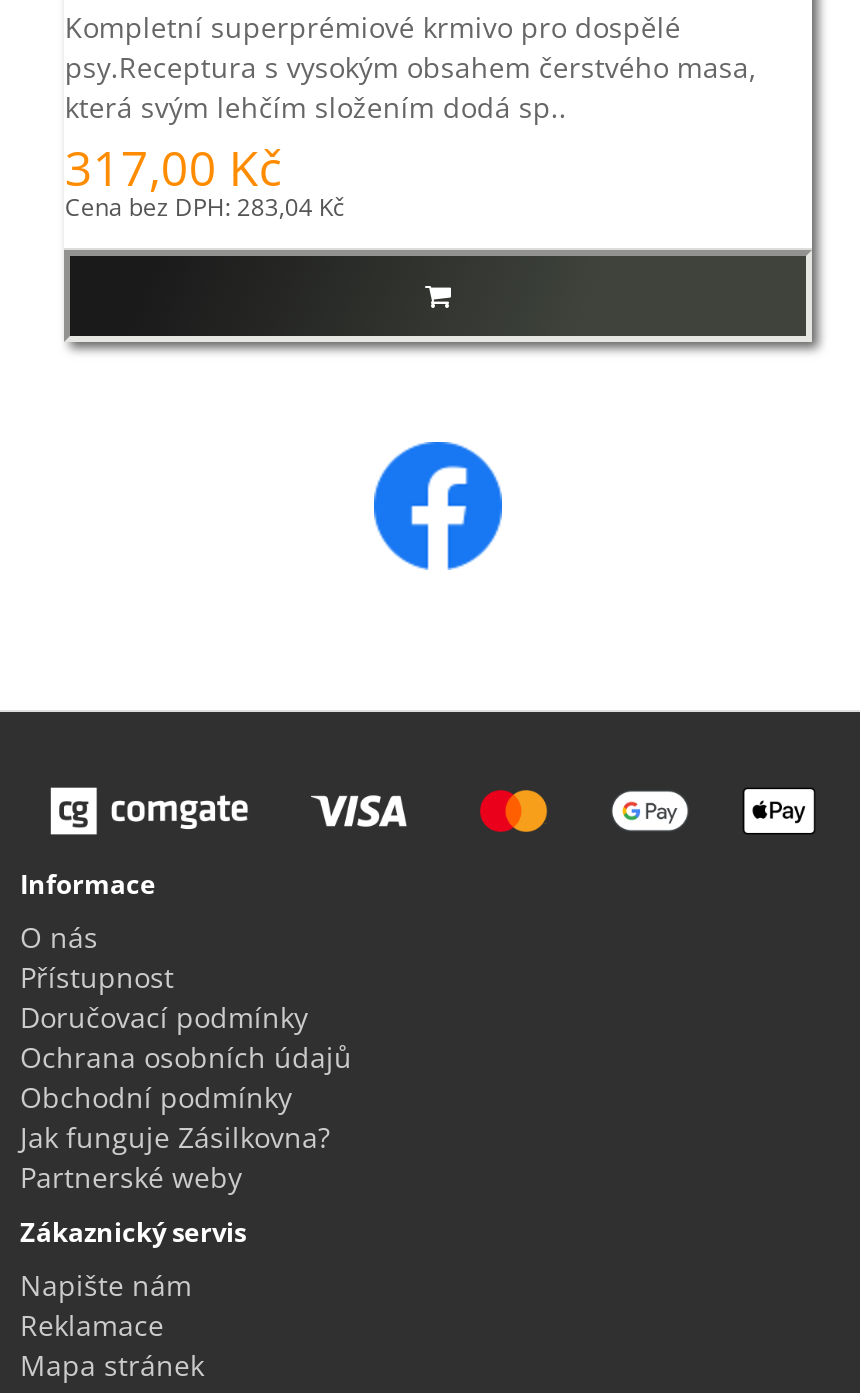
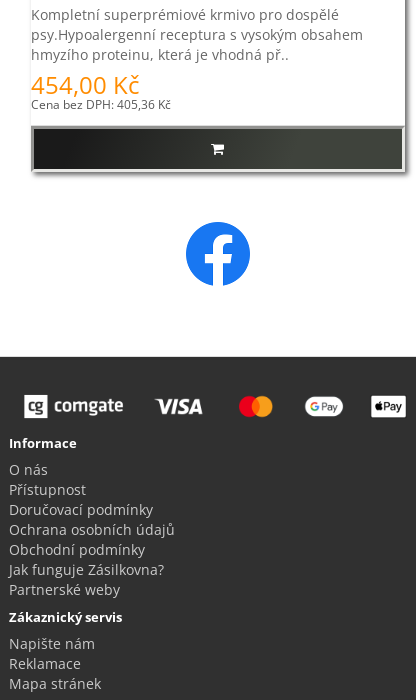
[65,49,757,225] psy.Receptura s vysokým obsahem čerstvého masa, | která svým lehčím složením dodá sp.. | 317,00 Kč | Cena bez DPH: 283,04 Kč -> [31,25,363,113] psy.Hypoalergenní receptura s vysokým obsahem | hmyzího proteinu, která je vhodná př.. | 454,00 Kč | Cena bez DPH: 405,36 Kč

